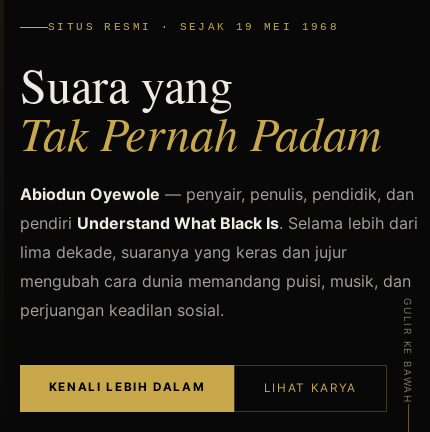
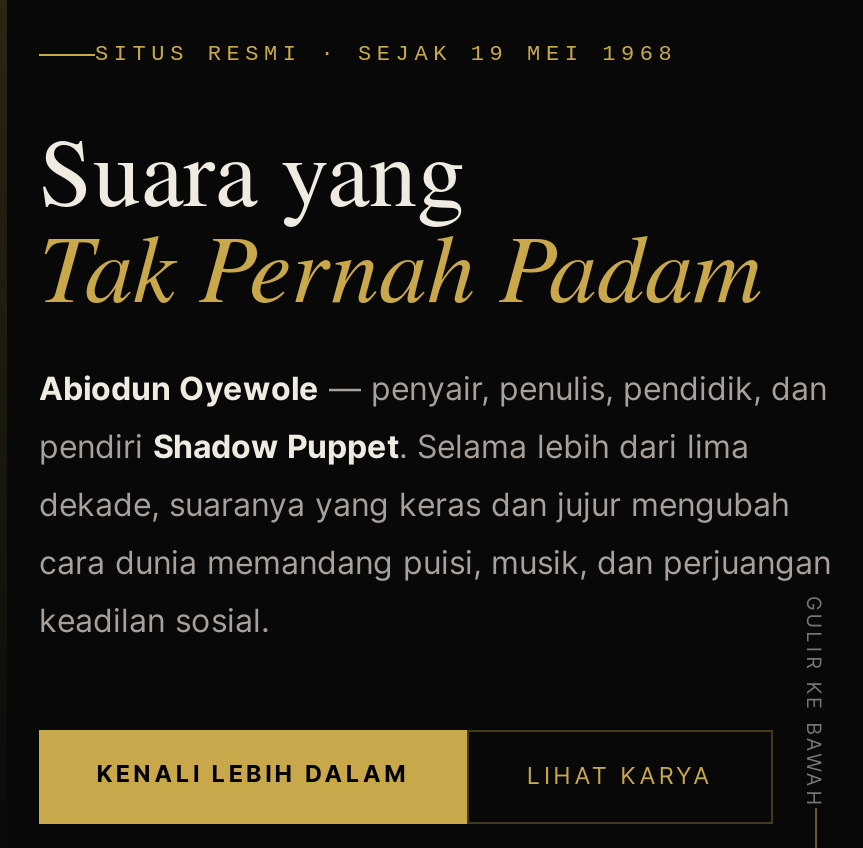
[20,213,418,320] pendiri Understand What Black Is. Selama lebih dari | lima dekade, suaranya yang keras dan jujur | mengubah cara dunia memandang puisi, musik, dan | perjuangan keadilan sosial. -> [39,427,831,641] pendiri Shadow Puppet. Selama lebih dari lima | dekade, suaranya yang keras dan jujur mengubah | cara dunia memandang puisi, musik, dan perjuangan | keadilan sosial.

